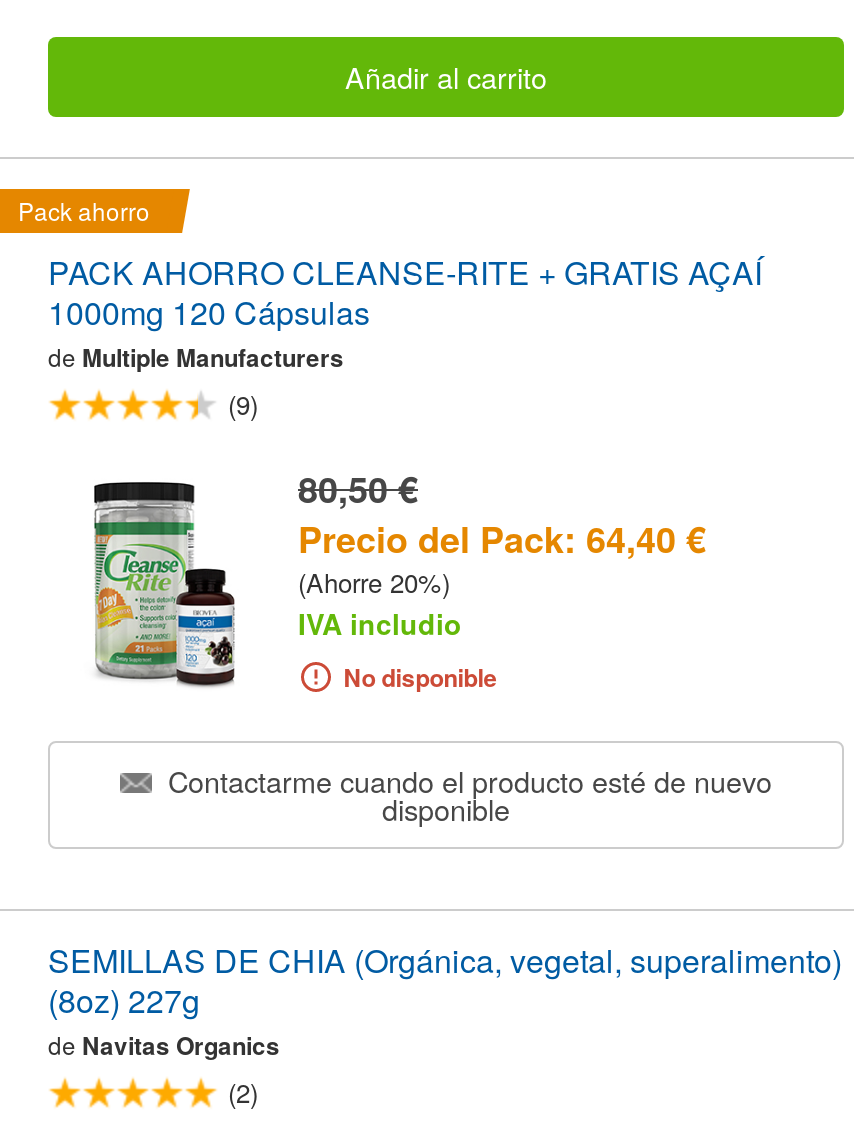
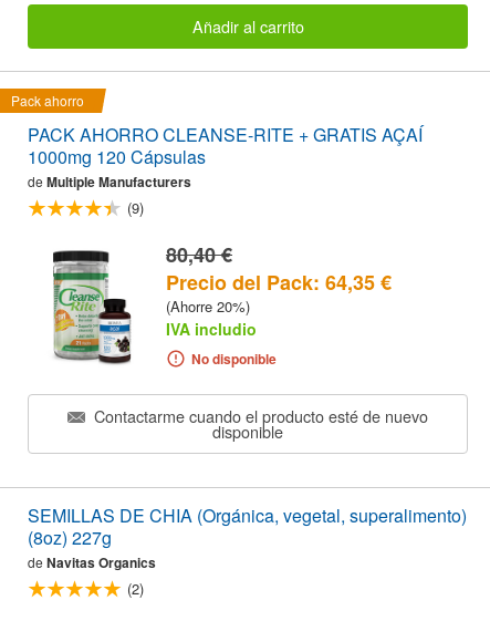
[298,463,418,515] 80,50 € -> [166,240,232,269] 80,40 €
[298,513,706,565] Precio del Pack: 64,40 € -> [166,268,392,297] Precio del Pack: 64,35 €

